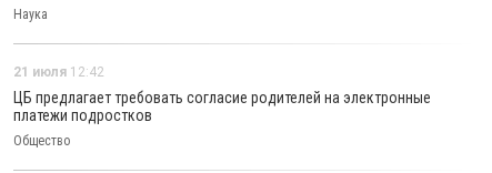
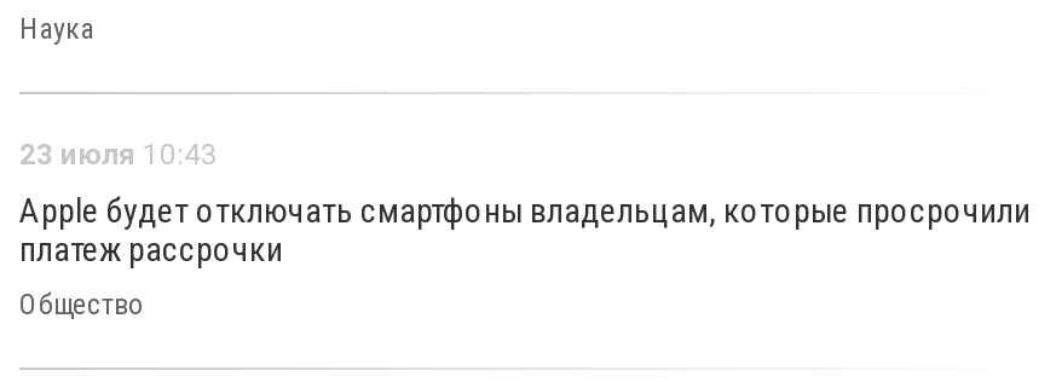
[13,64,104,80] 21 июля 12:42 -> [19,138,218,172] 23 июля 10:43
[13,89,431,124] ЦБ предлагает требовать согласие родителей на электронные | платежи подростков -> [19,191,1031,268] Apple будет отключать смартфоны владельцам, которые просрочили | платеж рассрочки

